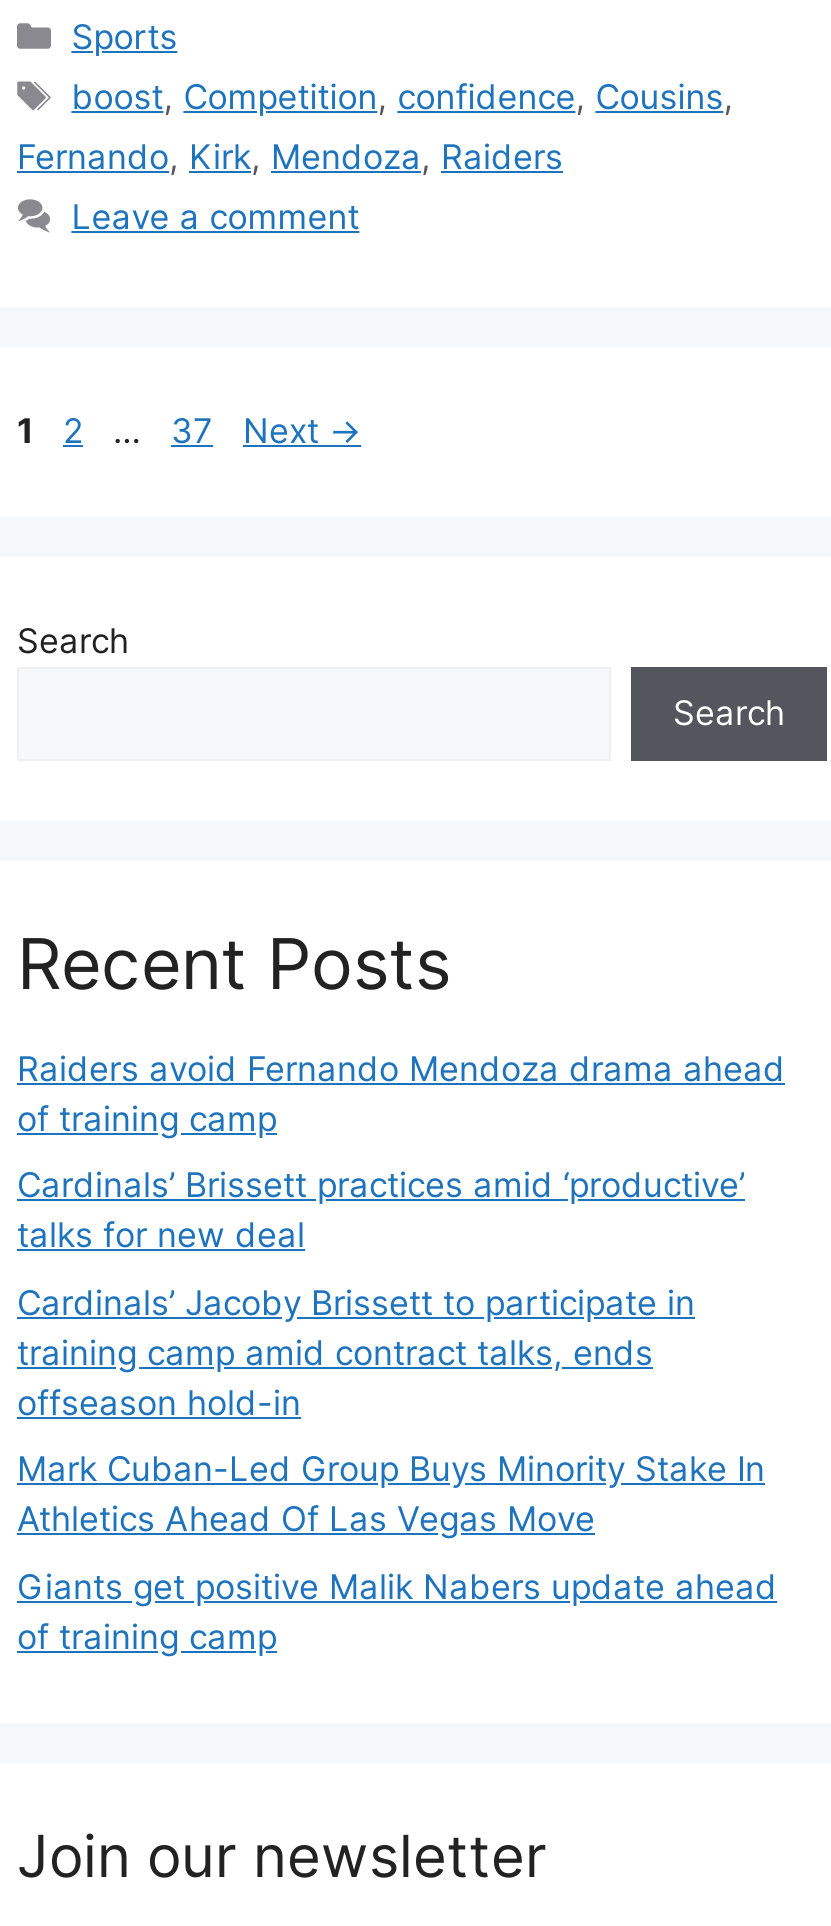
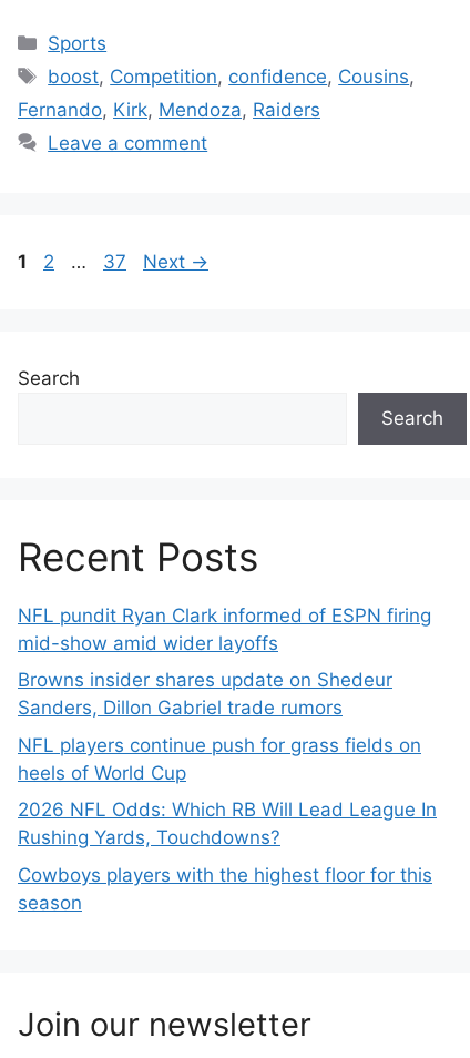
[17,1048,785,1138] Raiders avoid Fernando Mendoza drama ahead | of training camp -> [18,604,431,654] NFL pundit Ryan Clark informed of ESPN firing | mid-show amid wider layoffs
[17,1165,745,1255] Cardinals’ Brissett practices amid ‘productive’ | talks for new deal -> [18,669,392,719] Browns insider shares update on Shedeur | Sanders, Dillon Gabriel trade rumors
[17,1282,695,1422] Cardinals’ Jacoby Brissett to participate in | training camp amid contract talks, ends | offseason hold-in -> [18,734,421,784] NFL players continue push for grass fields on | heels of World Cup
[17,1449,765,1539] Mark Cuban-Led Group Buys Minority Stake In | Athletics Ahead Of Las Vegas Move -> [18,798,437,848] 2026 NFL Odds: Which RB Will Lead League In | Rushing Yards, Touchdowns?
[17,1566,777,1656] Giants get positive Malik Nabers update ahead | of training camp -> [18,863,432,913] Cowboys players with the highest floor for this | season

